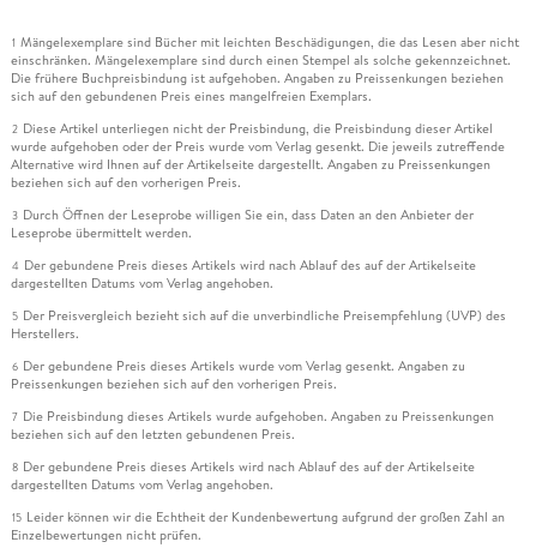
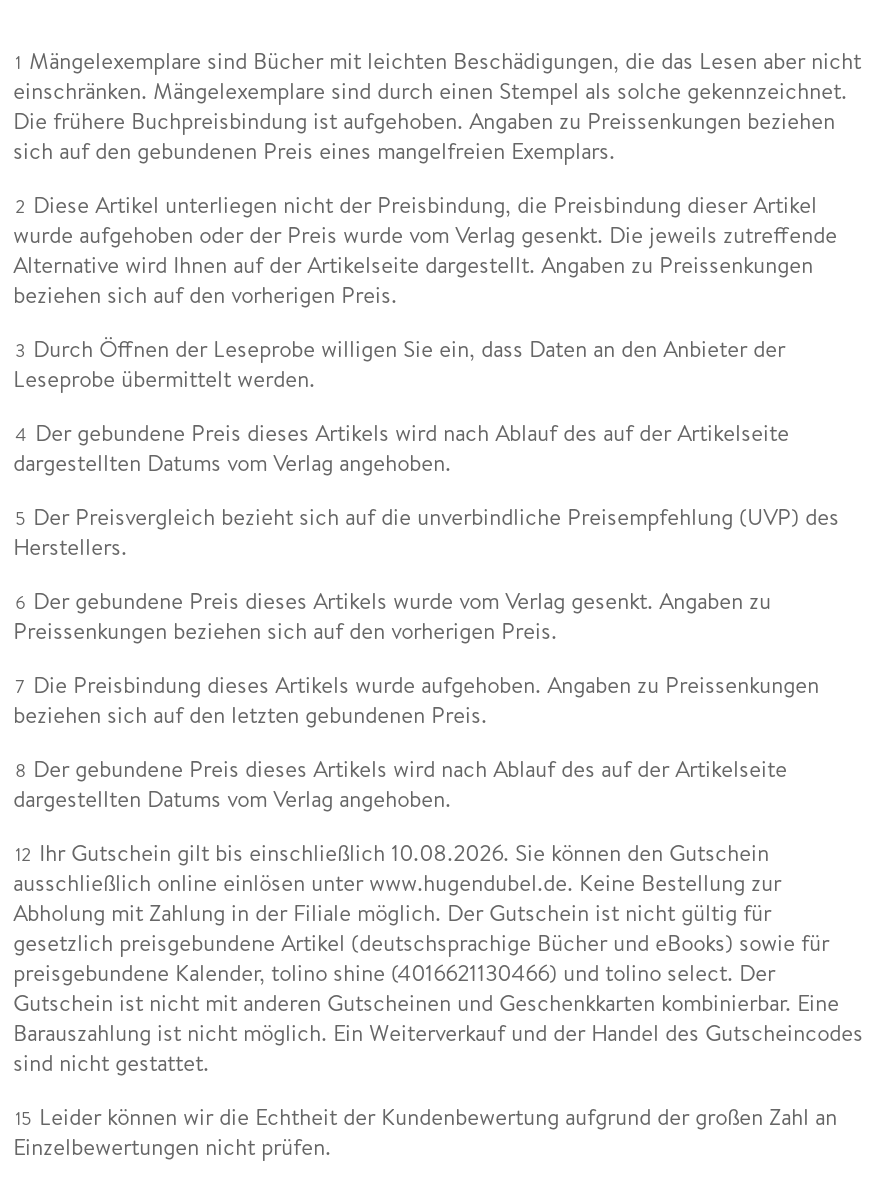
none -> [13,837,863,1079] 12 Ihr Gutschein gilt bis einschließlich 10.08.2026. Sie können den Gutschein | ausschließlich online einlösen unter www.hugendubel.de. Keine Bestellung zur | Abholung mit Zahlung in der Filiale möglich. Der Gutschein ist nicht gültig für | gesetzlich preisgebundene Artikel (deutschsprachige Bücher und eBooks) sowie für | preisgebundene Kalender, tolino shine (4016621130466) und tolino select. Der | Gutschein ist nicht mit anderen Gutscheinen und Geschenkkarten kombinierbar. Eine | Barauszahlung ist nicht möglich. Ein Weiterverkauf und der Handel des Gutscheincodes | sind nicht gestattet.

